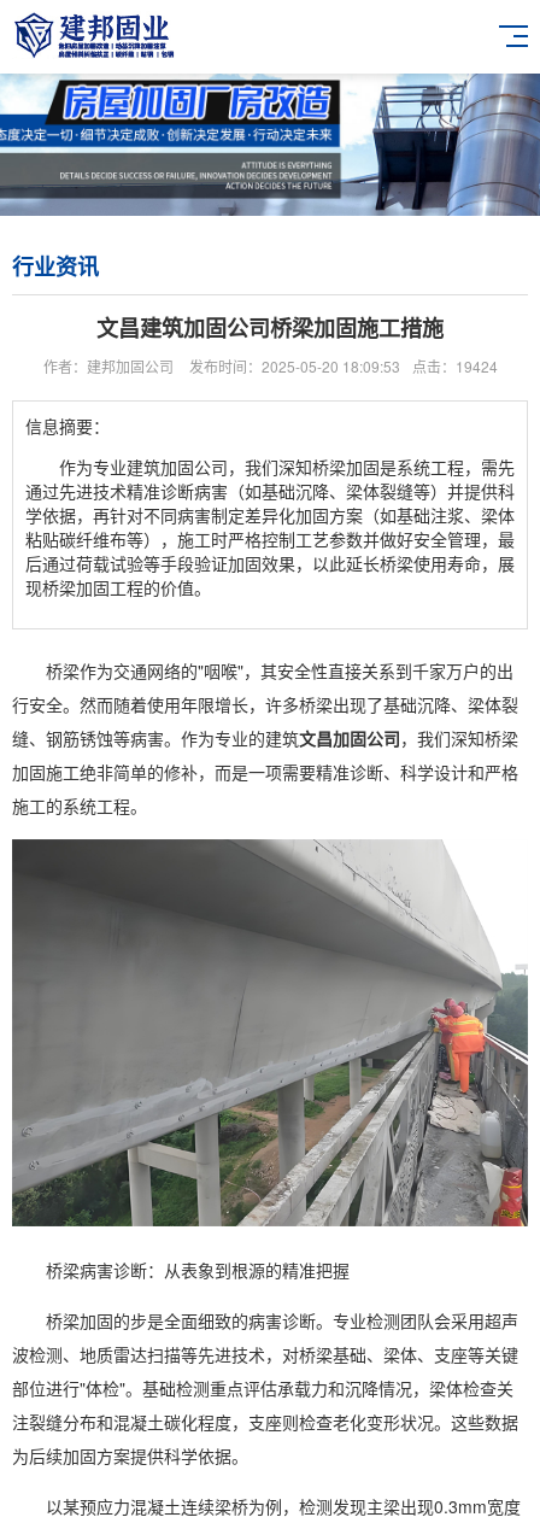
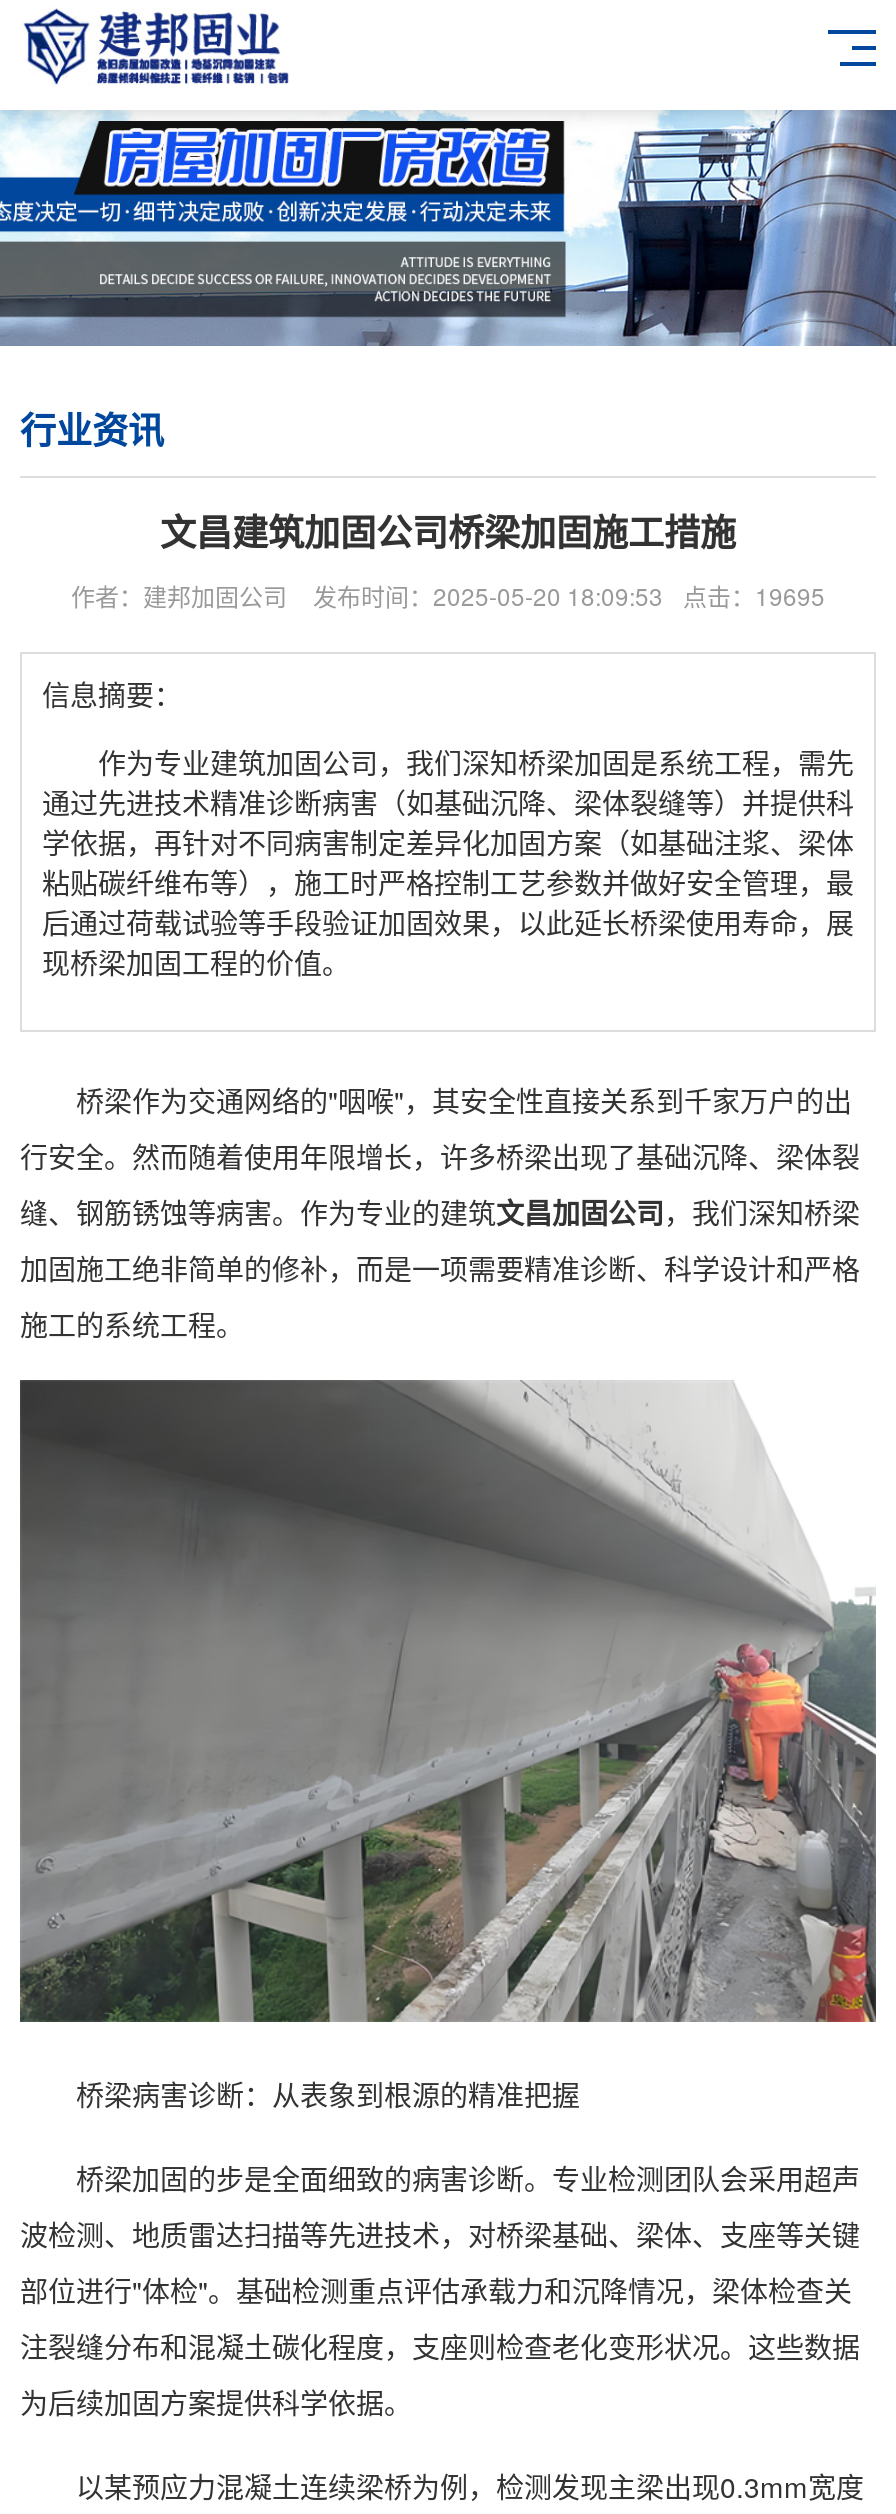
[189,356,497,376] 发布时间：2025-05-20 18:09:53 点击：19424 -> [313,578,825,612] 发布时间：2025-05-20 18:09:53 点击：19695

